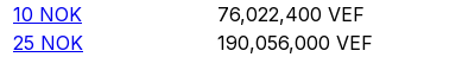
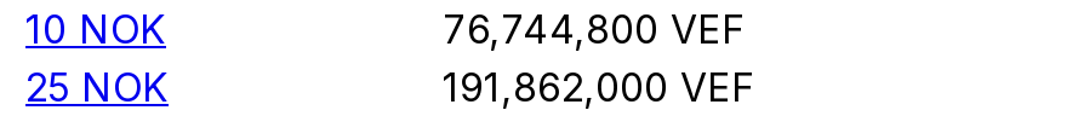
[217,3,365,26] 76,022,400 VEF -> [443,6,746,54] 76,744,800 VEF
[217,31,373,55] 190,056,000 VEF -> [443,64,755,112] 191,862,000 VEF

